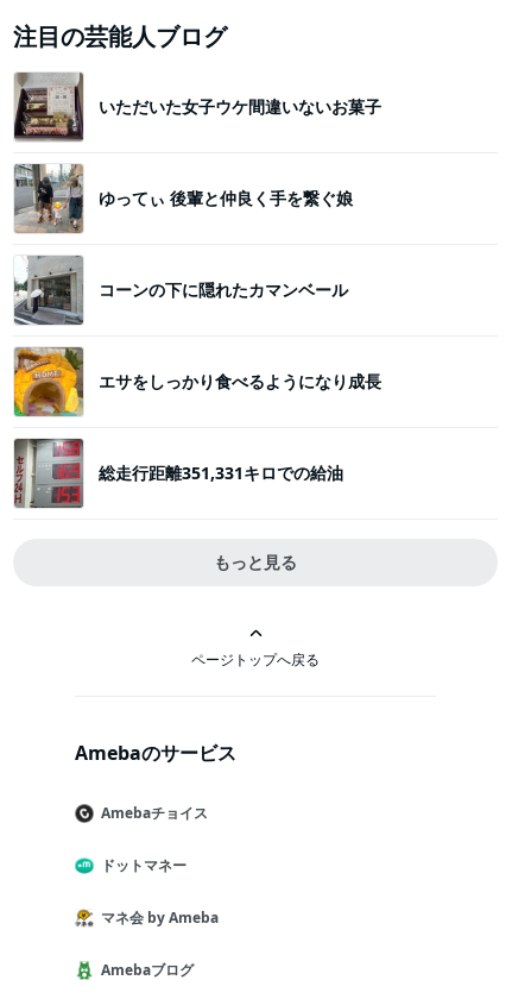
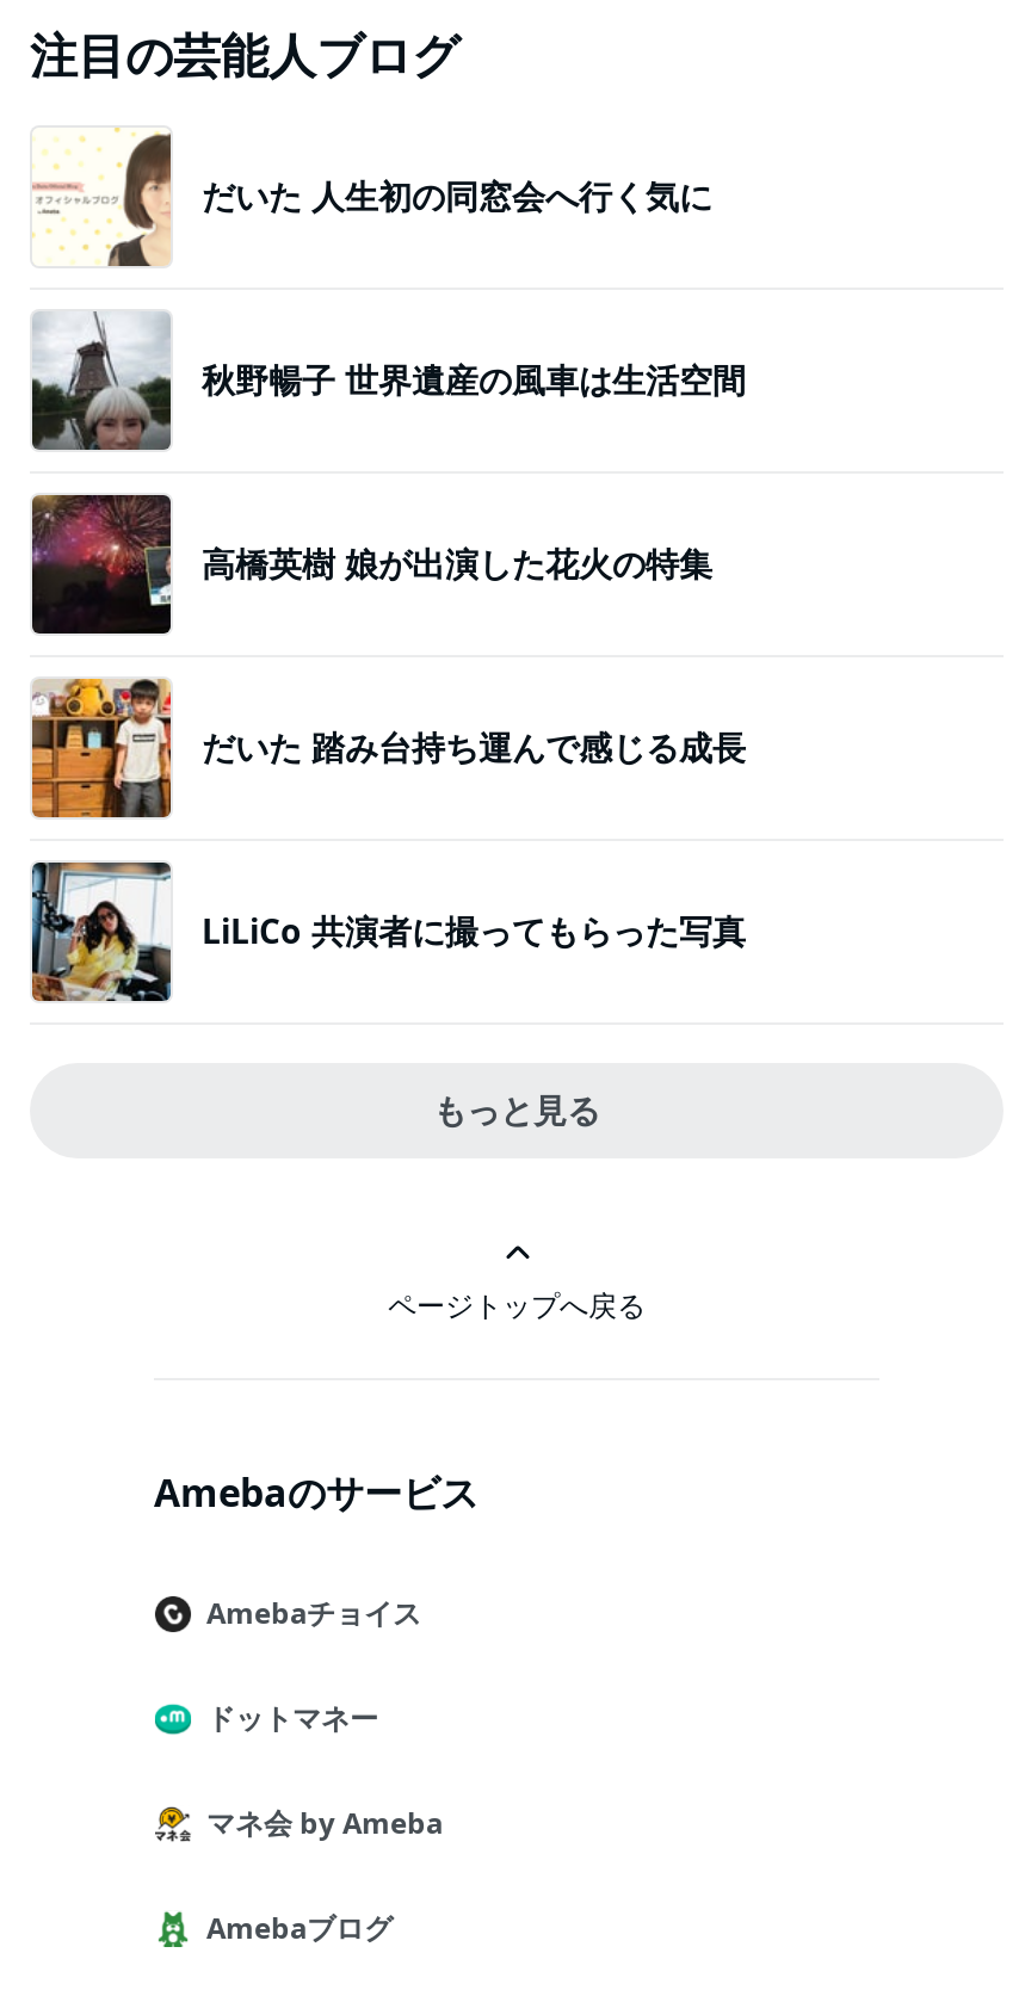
[13,71,381,143] [image] | いただいた女子ウケ間違いないお菓子 -> [32,128,712,266] [image] | だいた 人生初の同窓会へ行く気に
[13,163,353,234] [image] | ゆってぃ 後輩と仲良く手を繋ぐ娘 -> [30,311,746,450] [image] | 秋野暢子 世界遺産の風車は生活空間
[13,255,348,326] [image] | コーンの下に隠れたカマンベール -> [30,493,712,636] [image] | 高橋英樹 娘が出演した花火の特集
[13,346,381,417] [image] | エサをしっかり食べるようになり成長 -> [30,676,746,820] [image] | だいた 踏み台持ち運んで感じる成長
[13,438,343,509] [image] | 総走行距離351,331キロでの給油 -> [30,860,746,1003] [image] | LiLiCo 共演者に撮ってもらった写真

